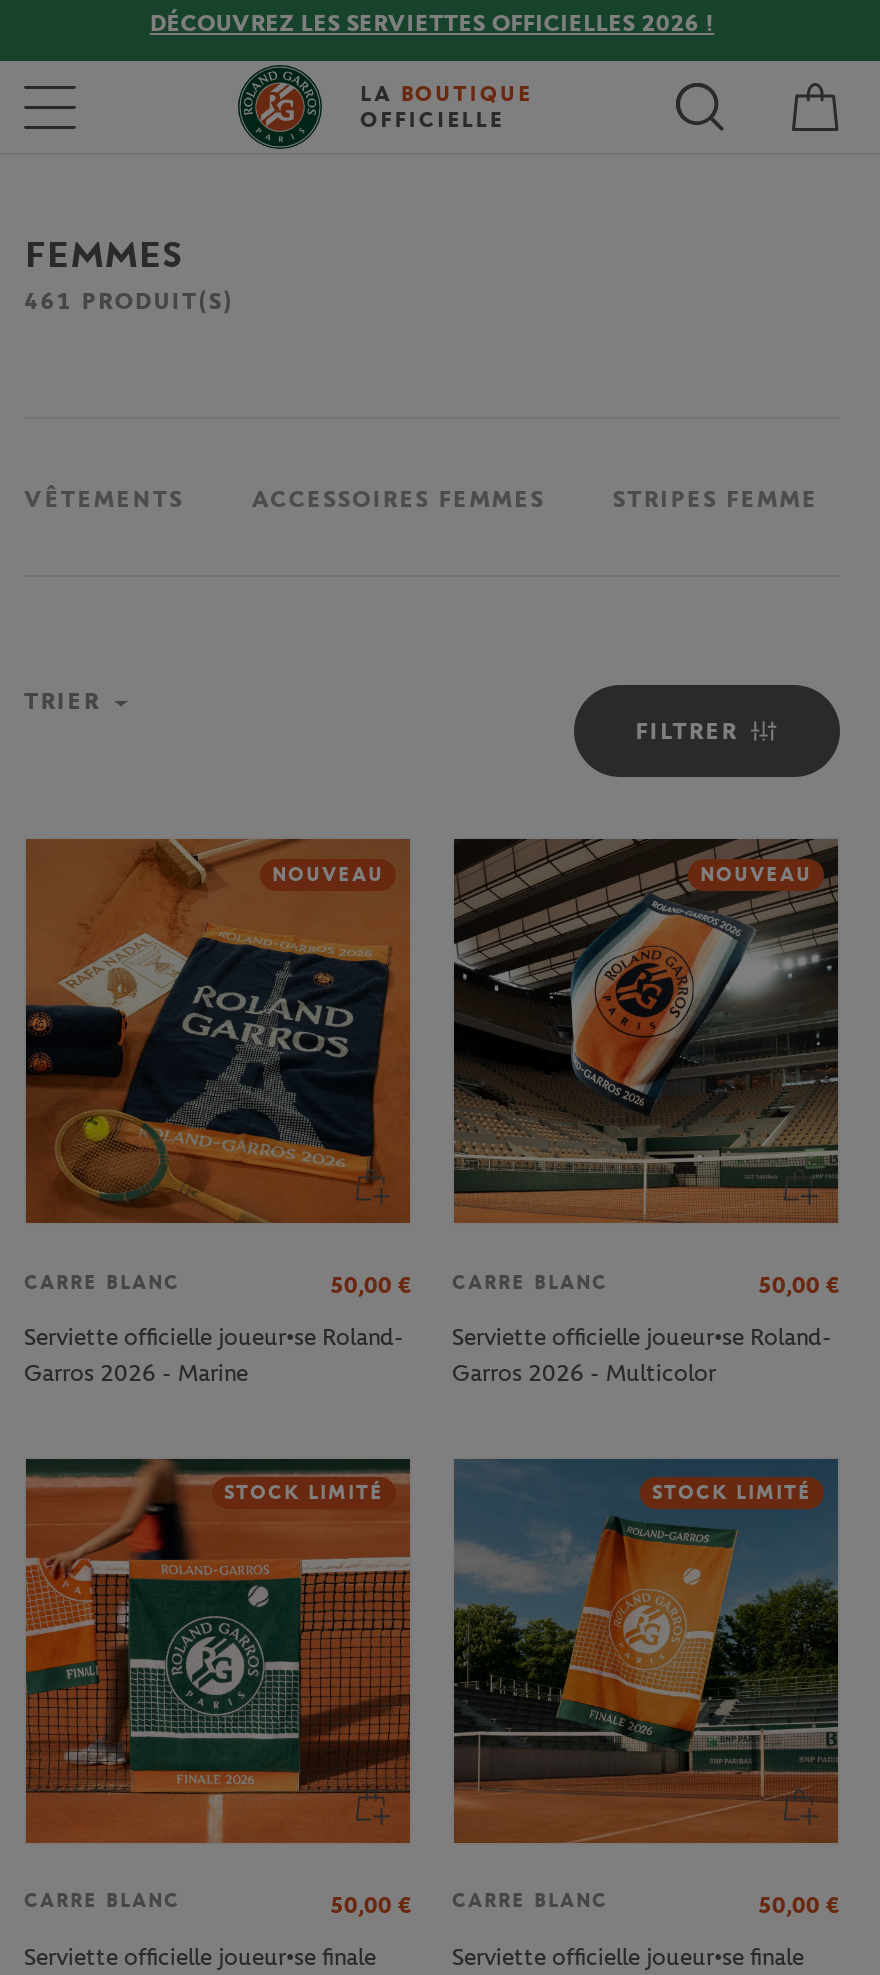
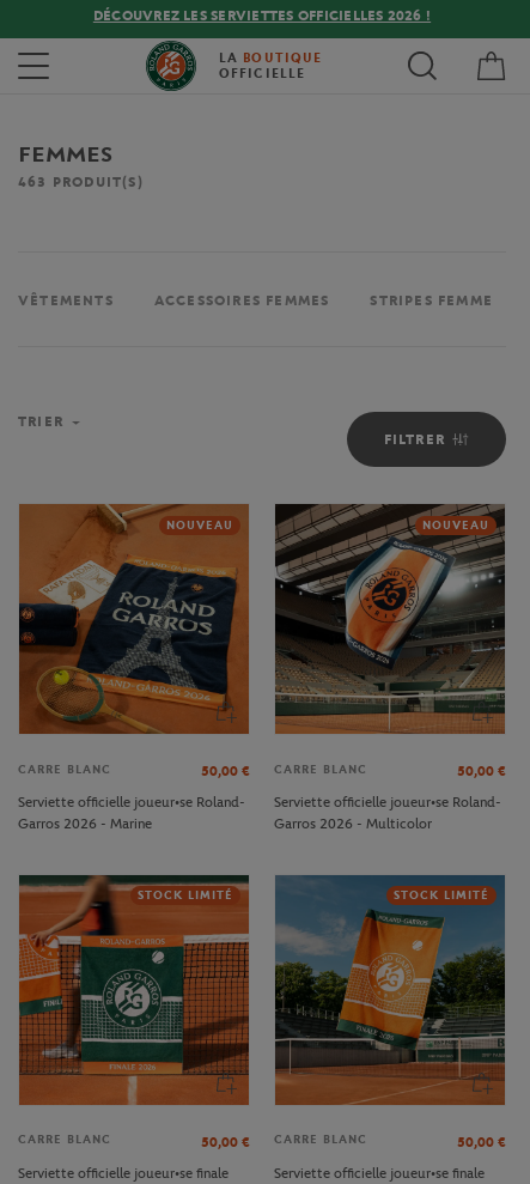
[24,287,234,315] 461 PRODUIT(S) -> [18,174,143,190] 463 PRODUIT(S)

